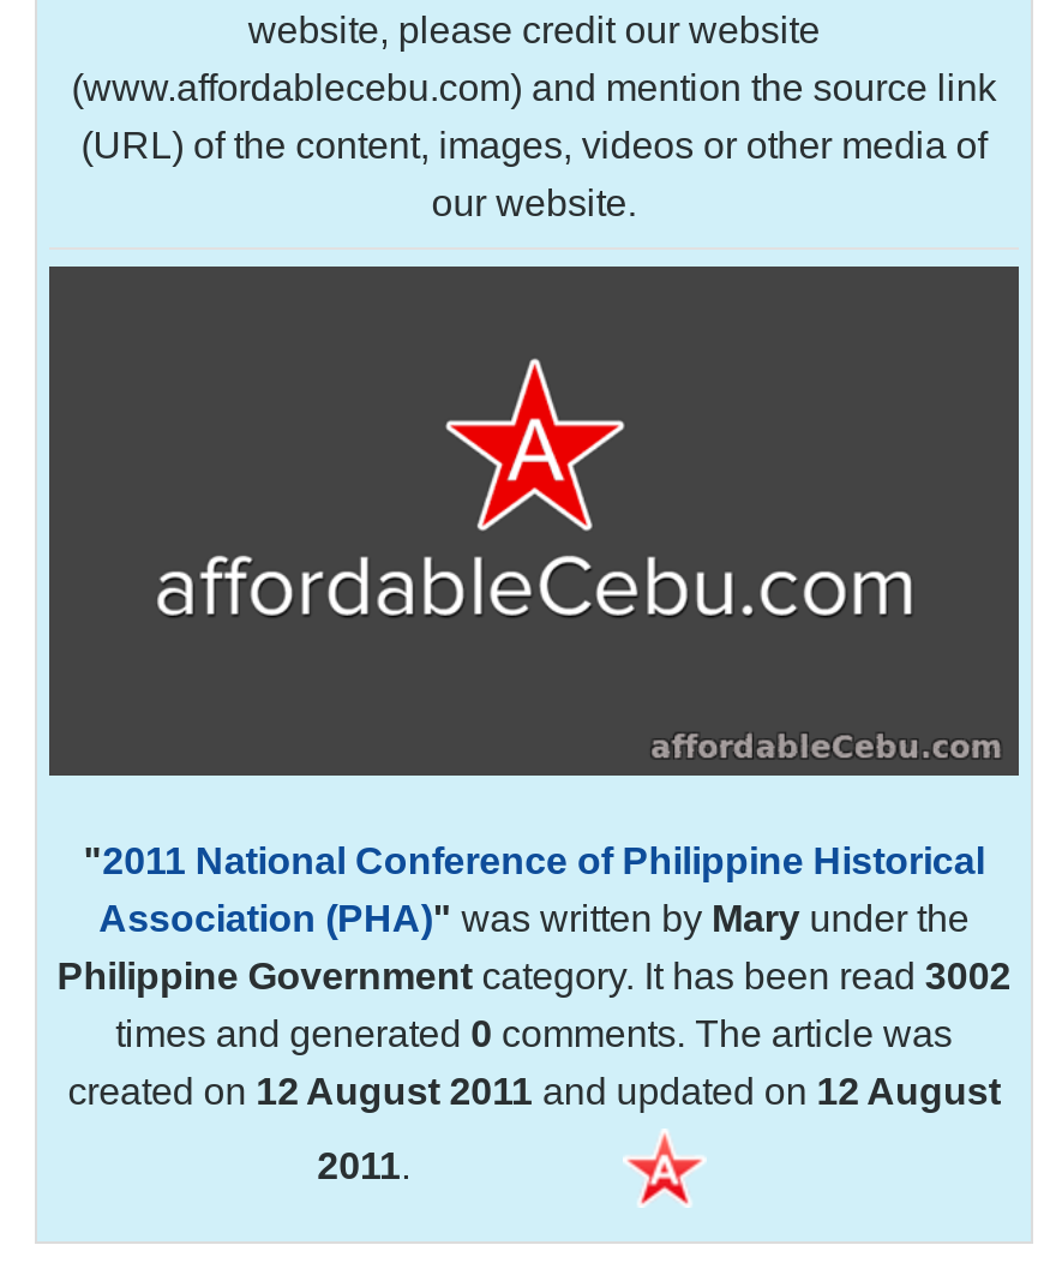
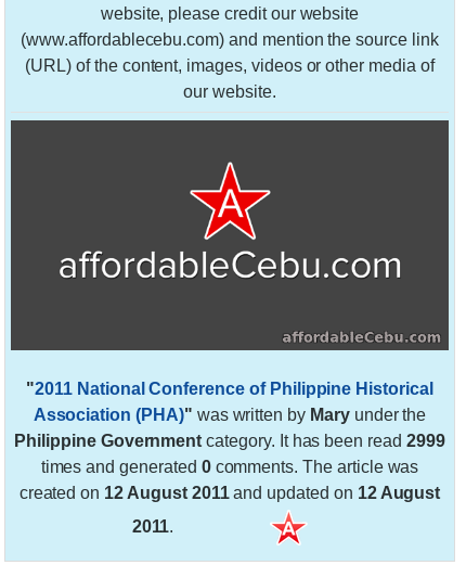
[57,955,1011,996] Philippine Government category. It has been read 3002 -> [14,431,445,450] Philippine Government category. It has been read 2999

